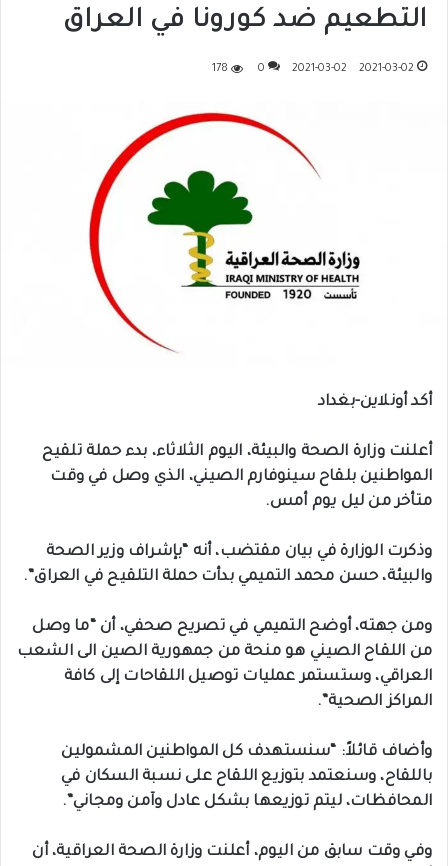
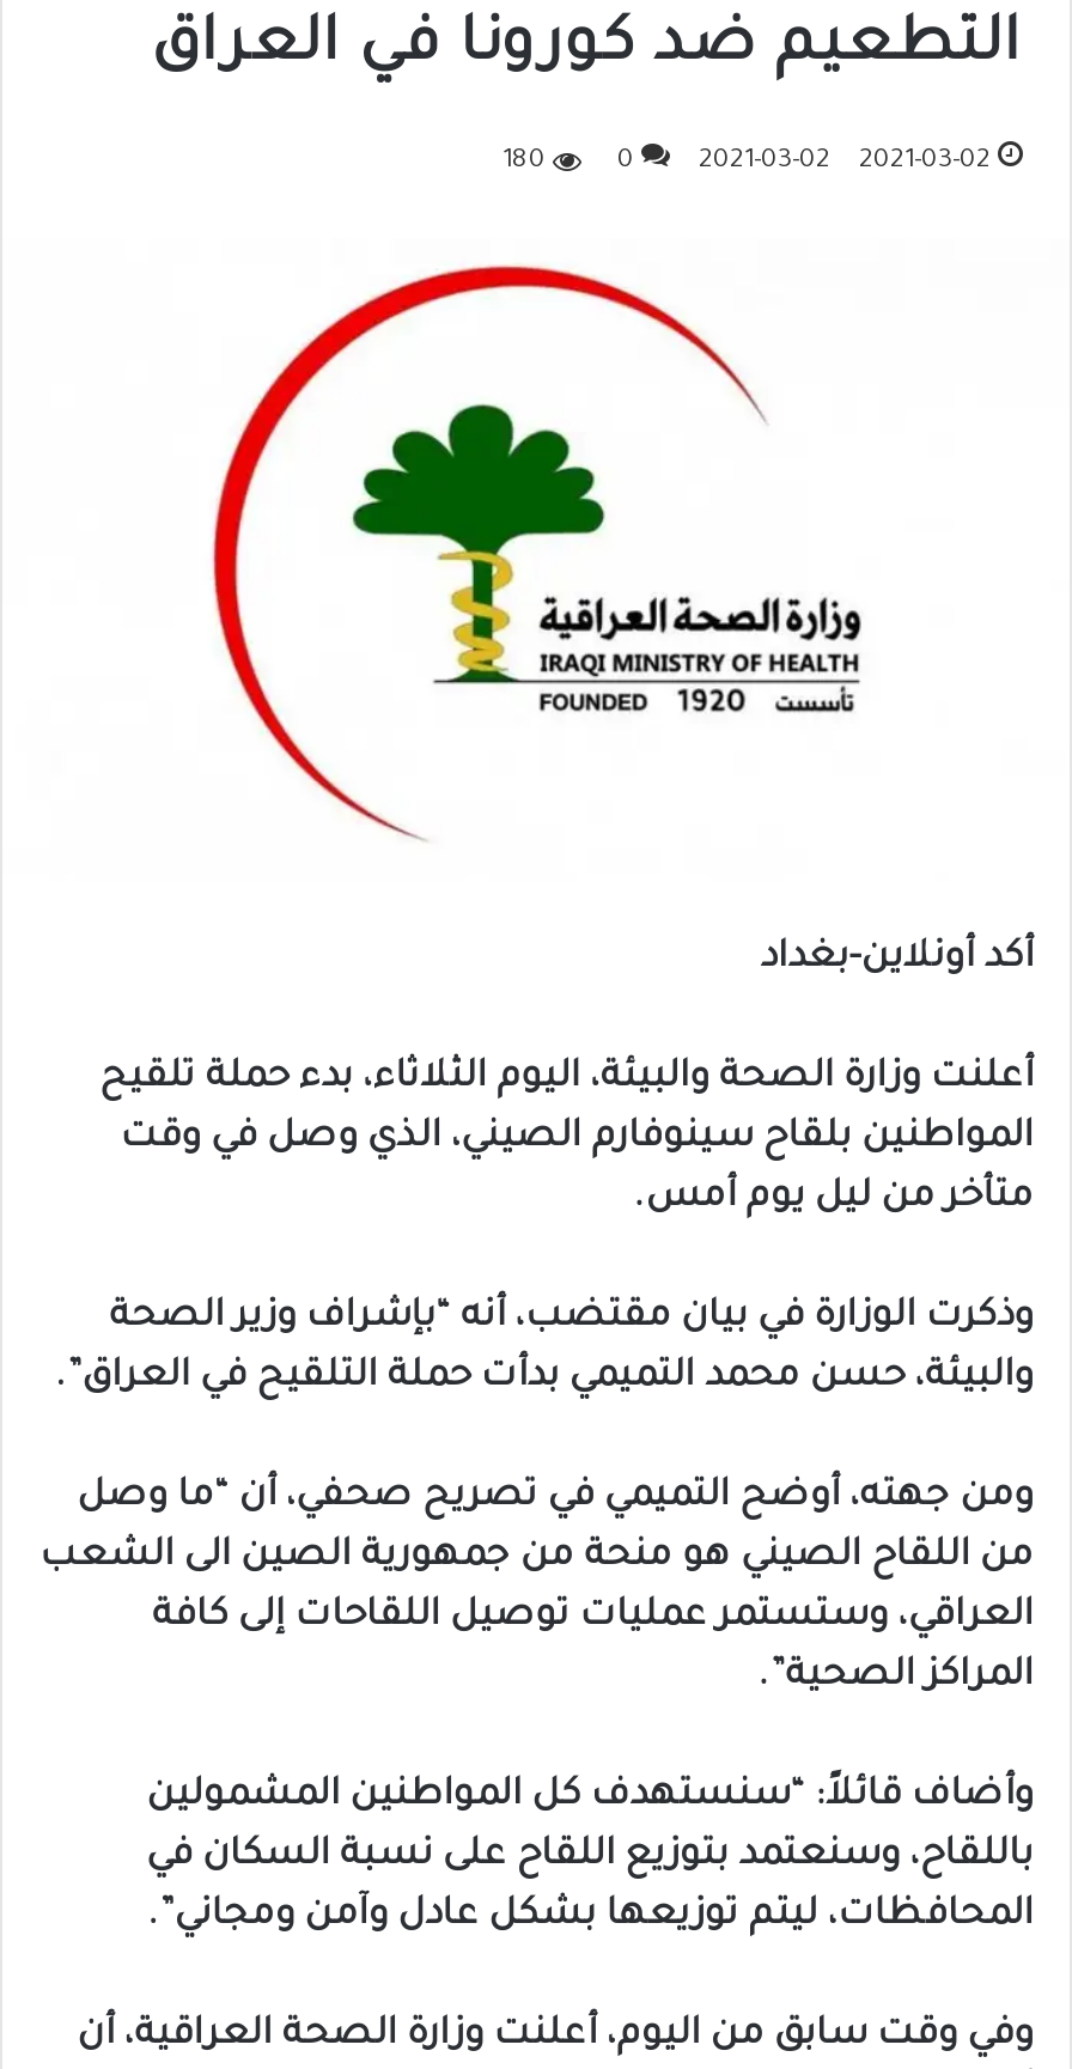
[212,63,228,75] 178 -> [502,147,546,176] 180

